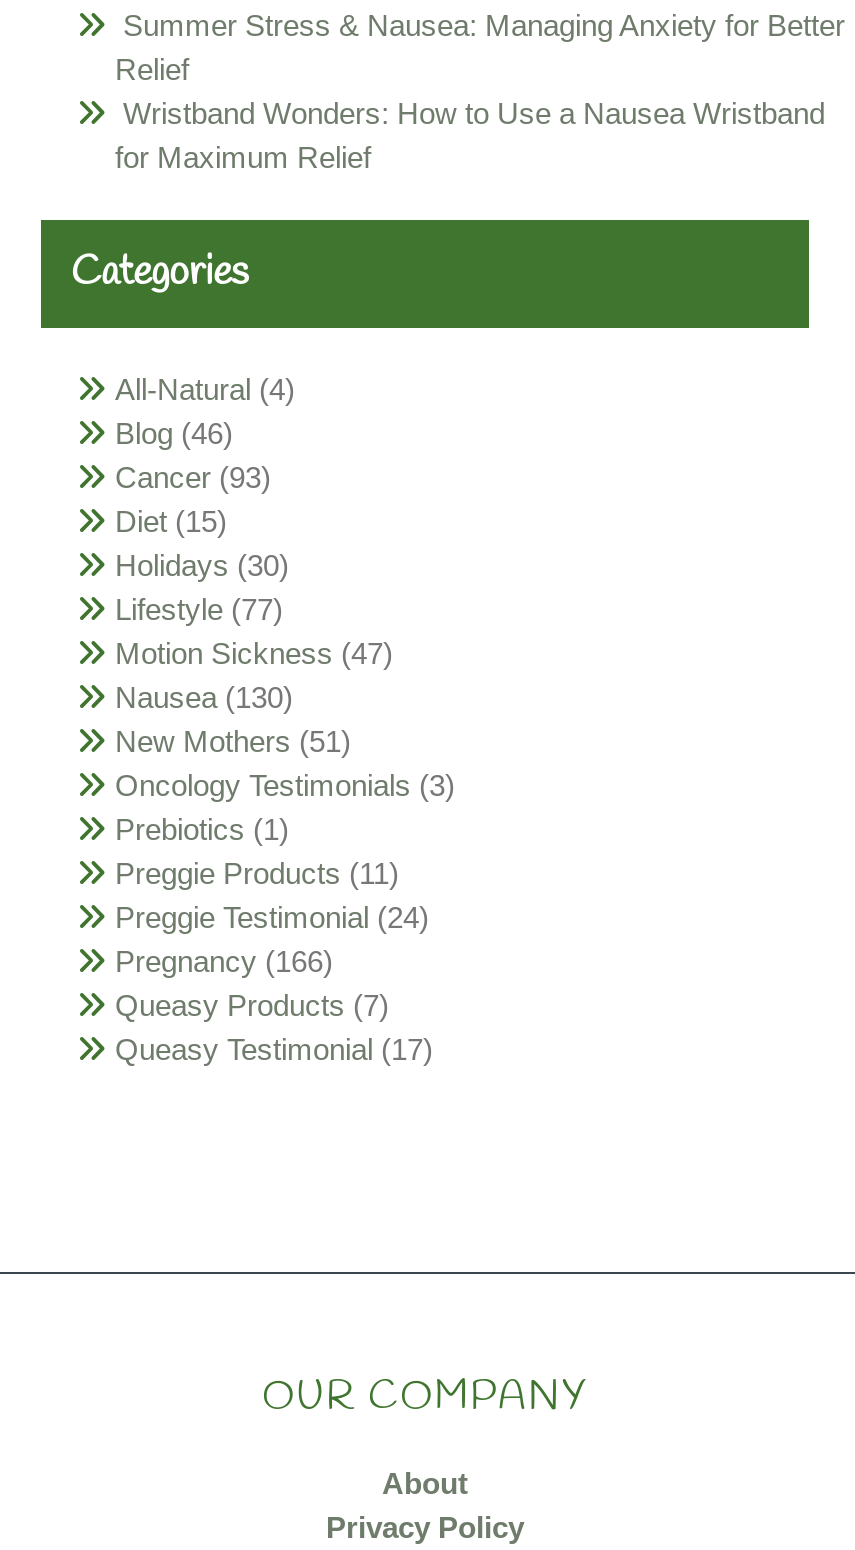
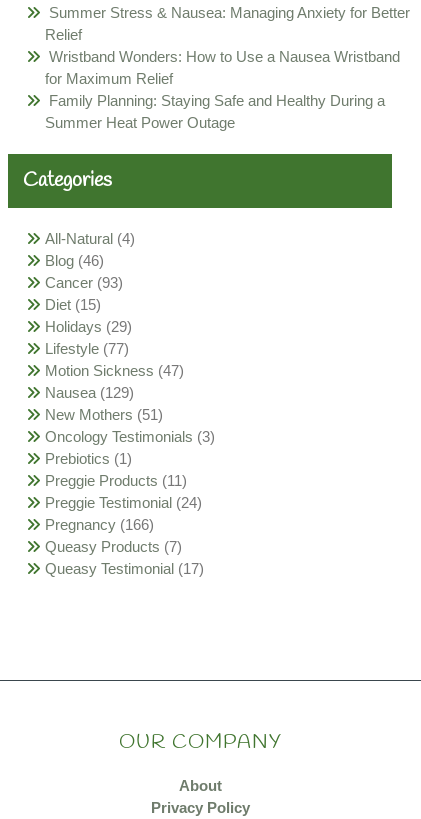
none -> [45,92,385,131] Family Planning: Staying Safe and Healthy During a | Summer Heat Power Outage
[115,548,289,582] Holidays (30) -> [45,318,132,335] Holidays (29)
[115,680,293,714] Nausea (130) -> [45,384,134,401] Nausea (129)

